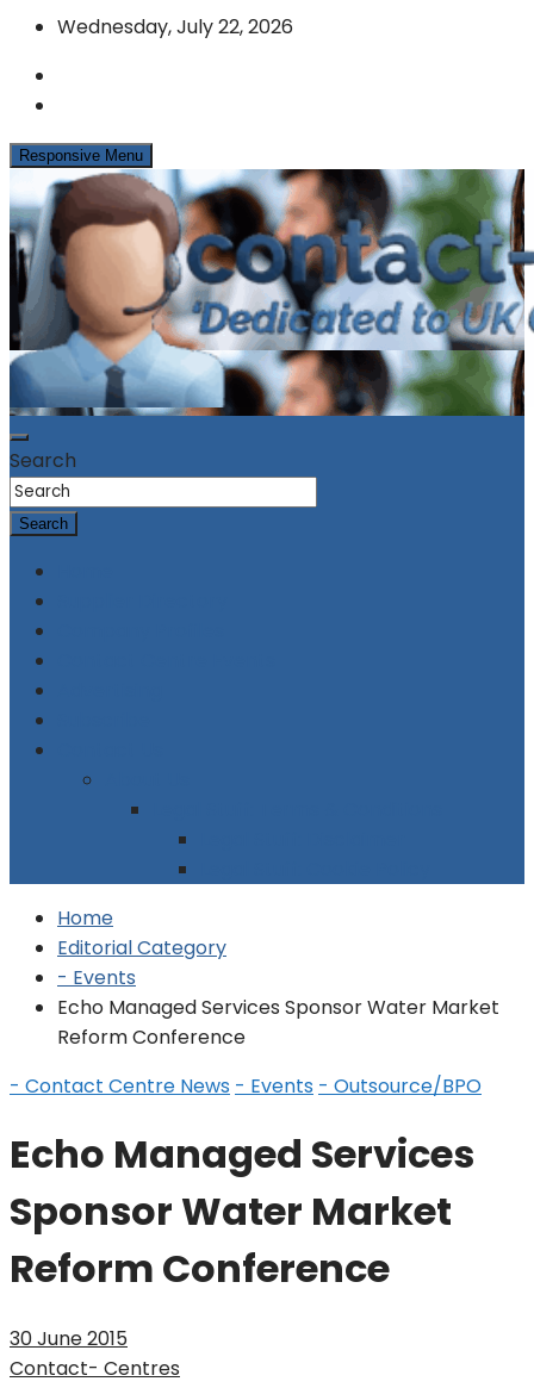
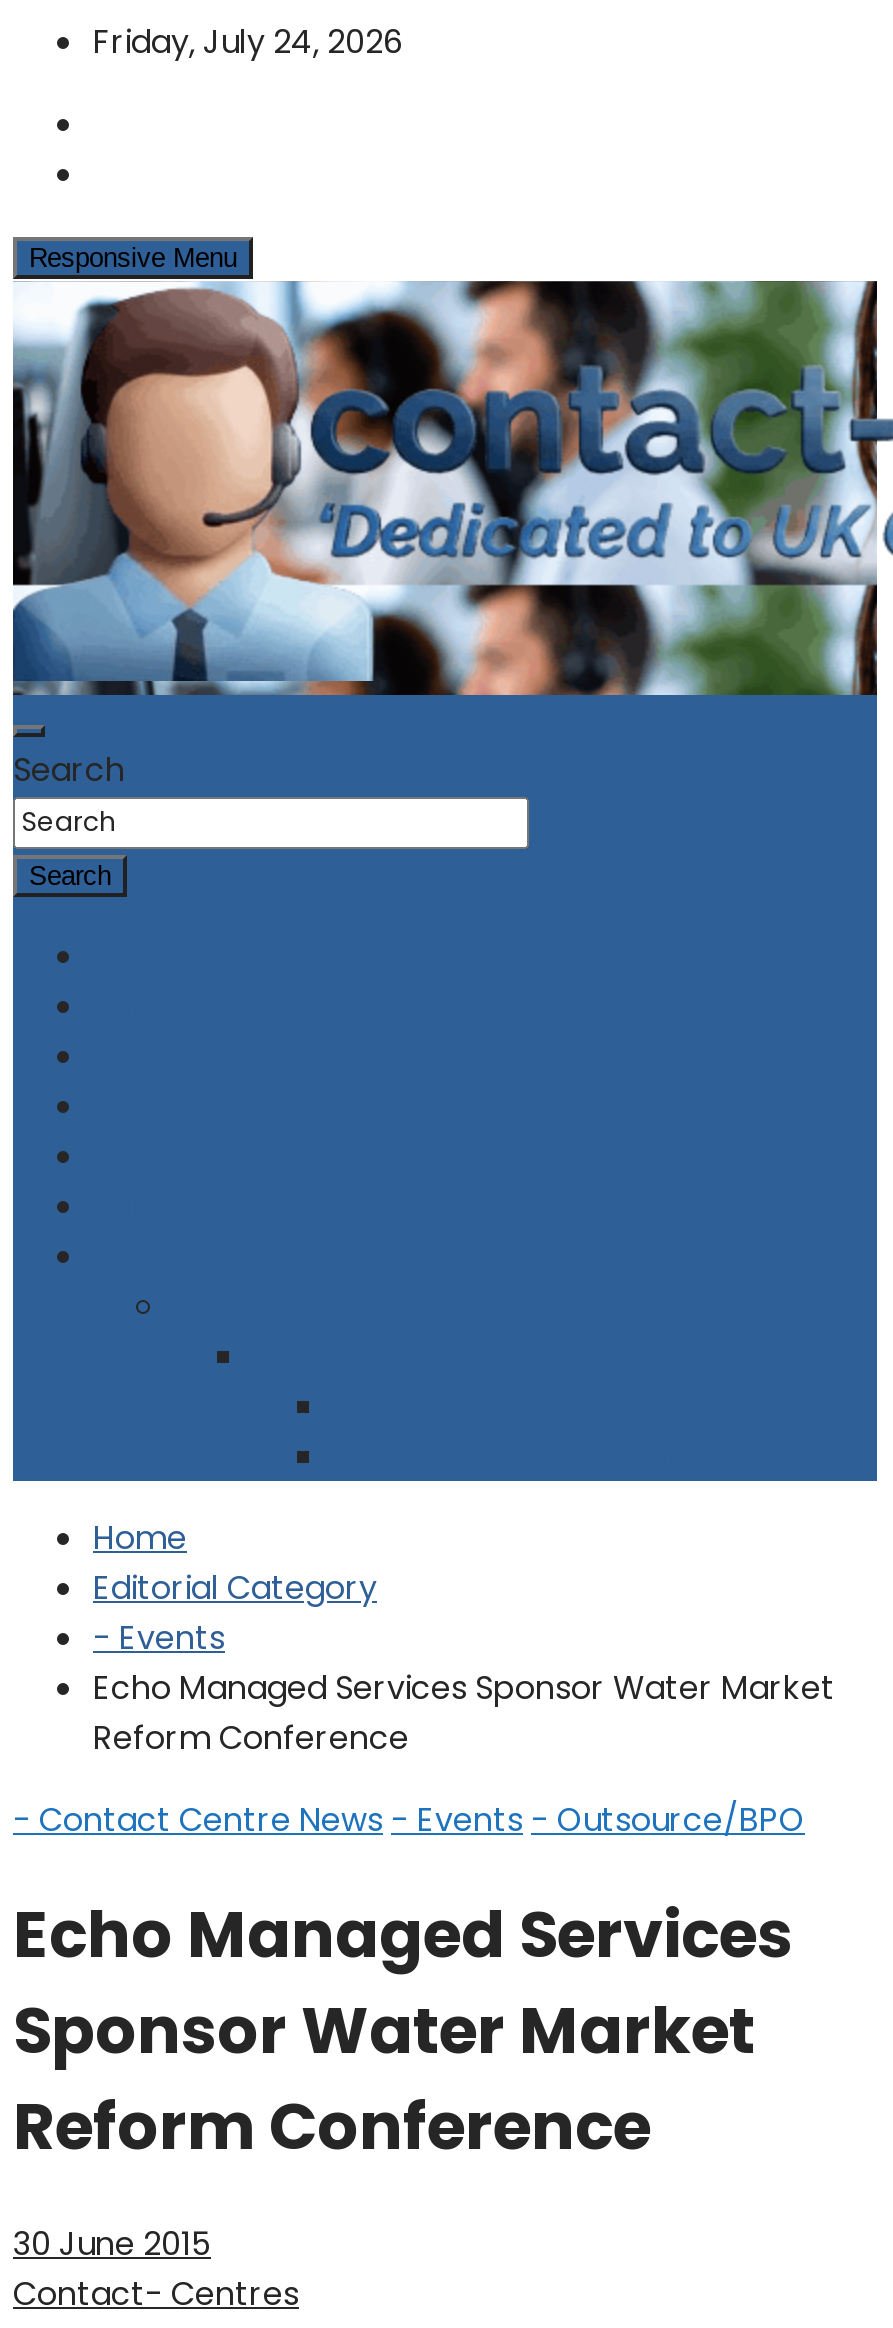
[57,13,293,41] Wednesday, July 22, 2026 -> [93,19,403,65] Friday, July 24, 2026

